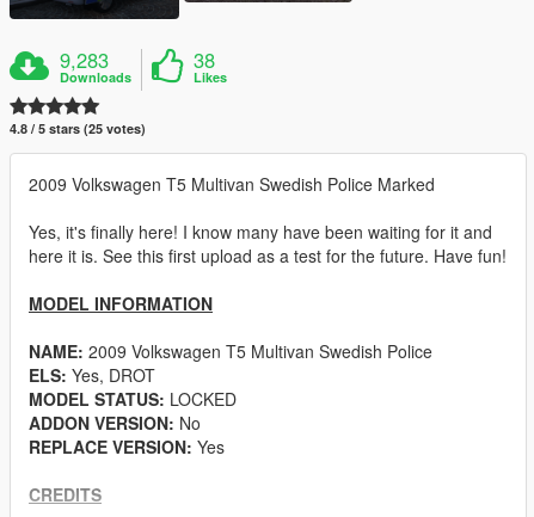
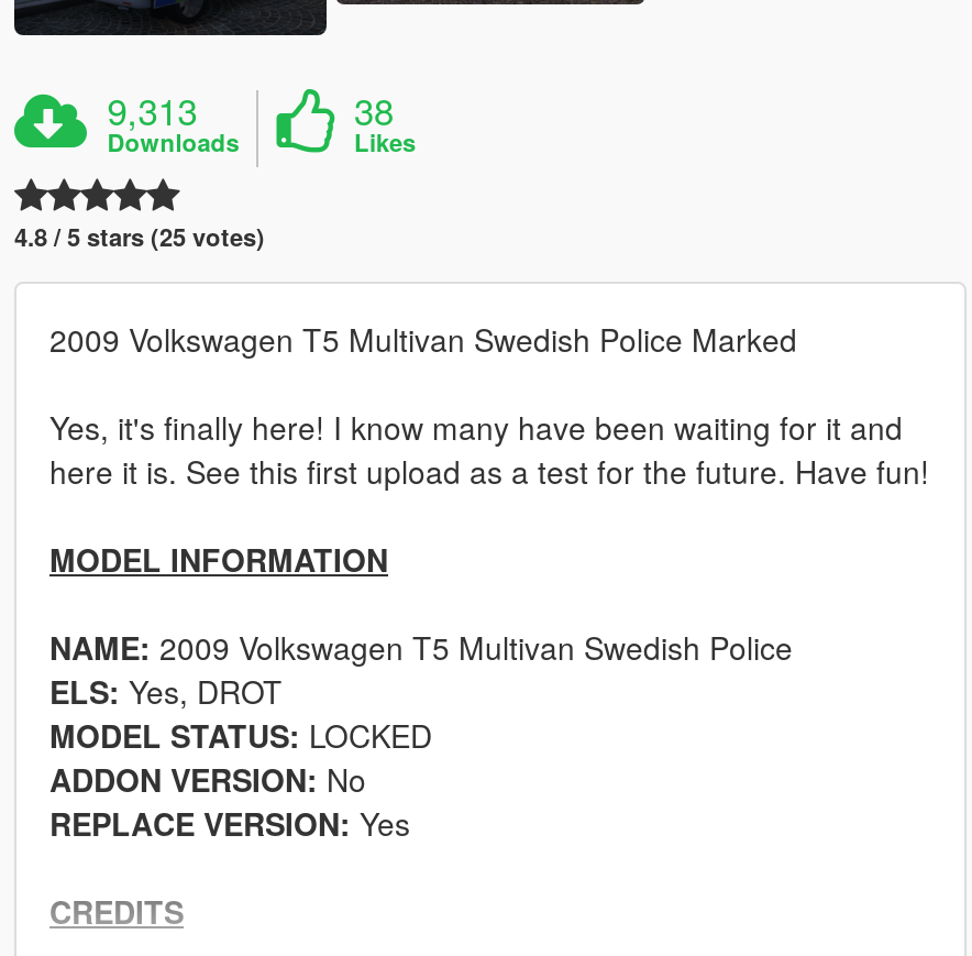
[60,46,109,75] 9,283 -> [107,85,197,138] 9,313

